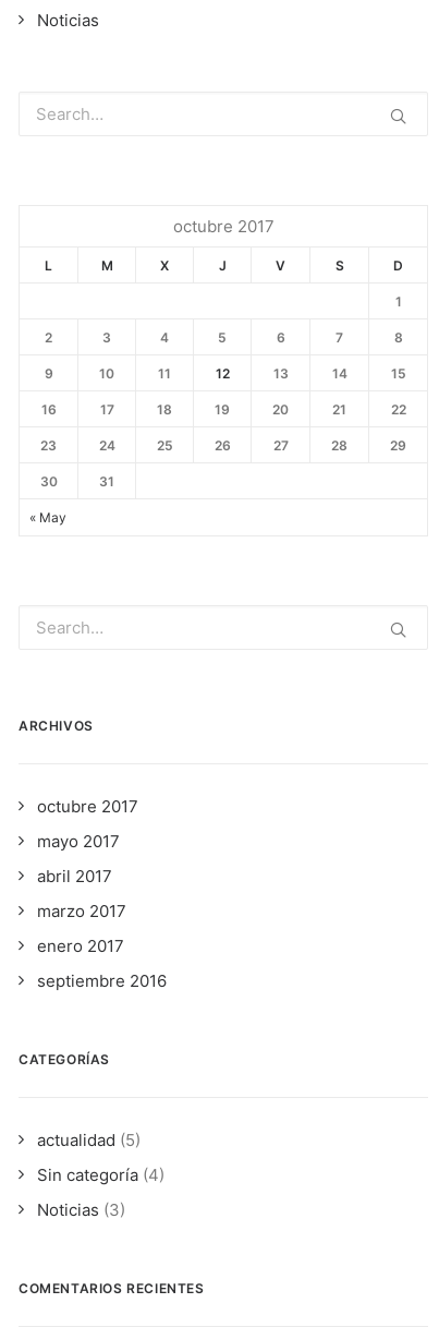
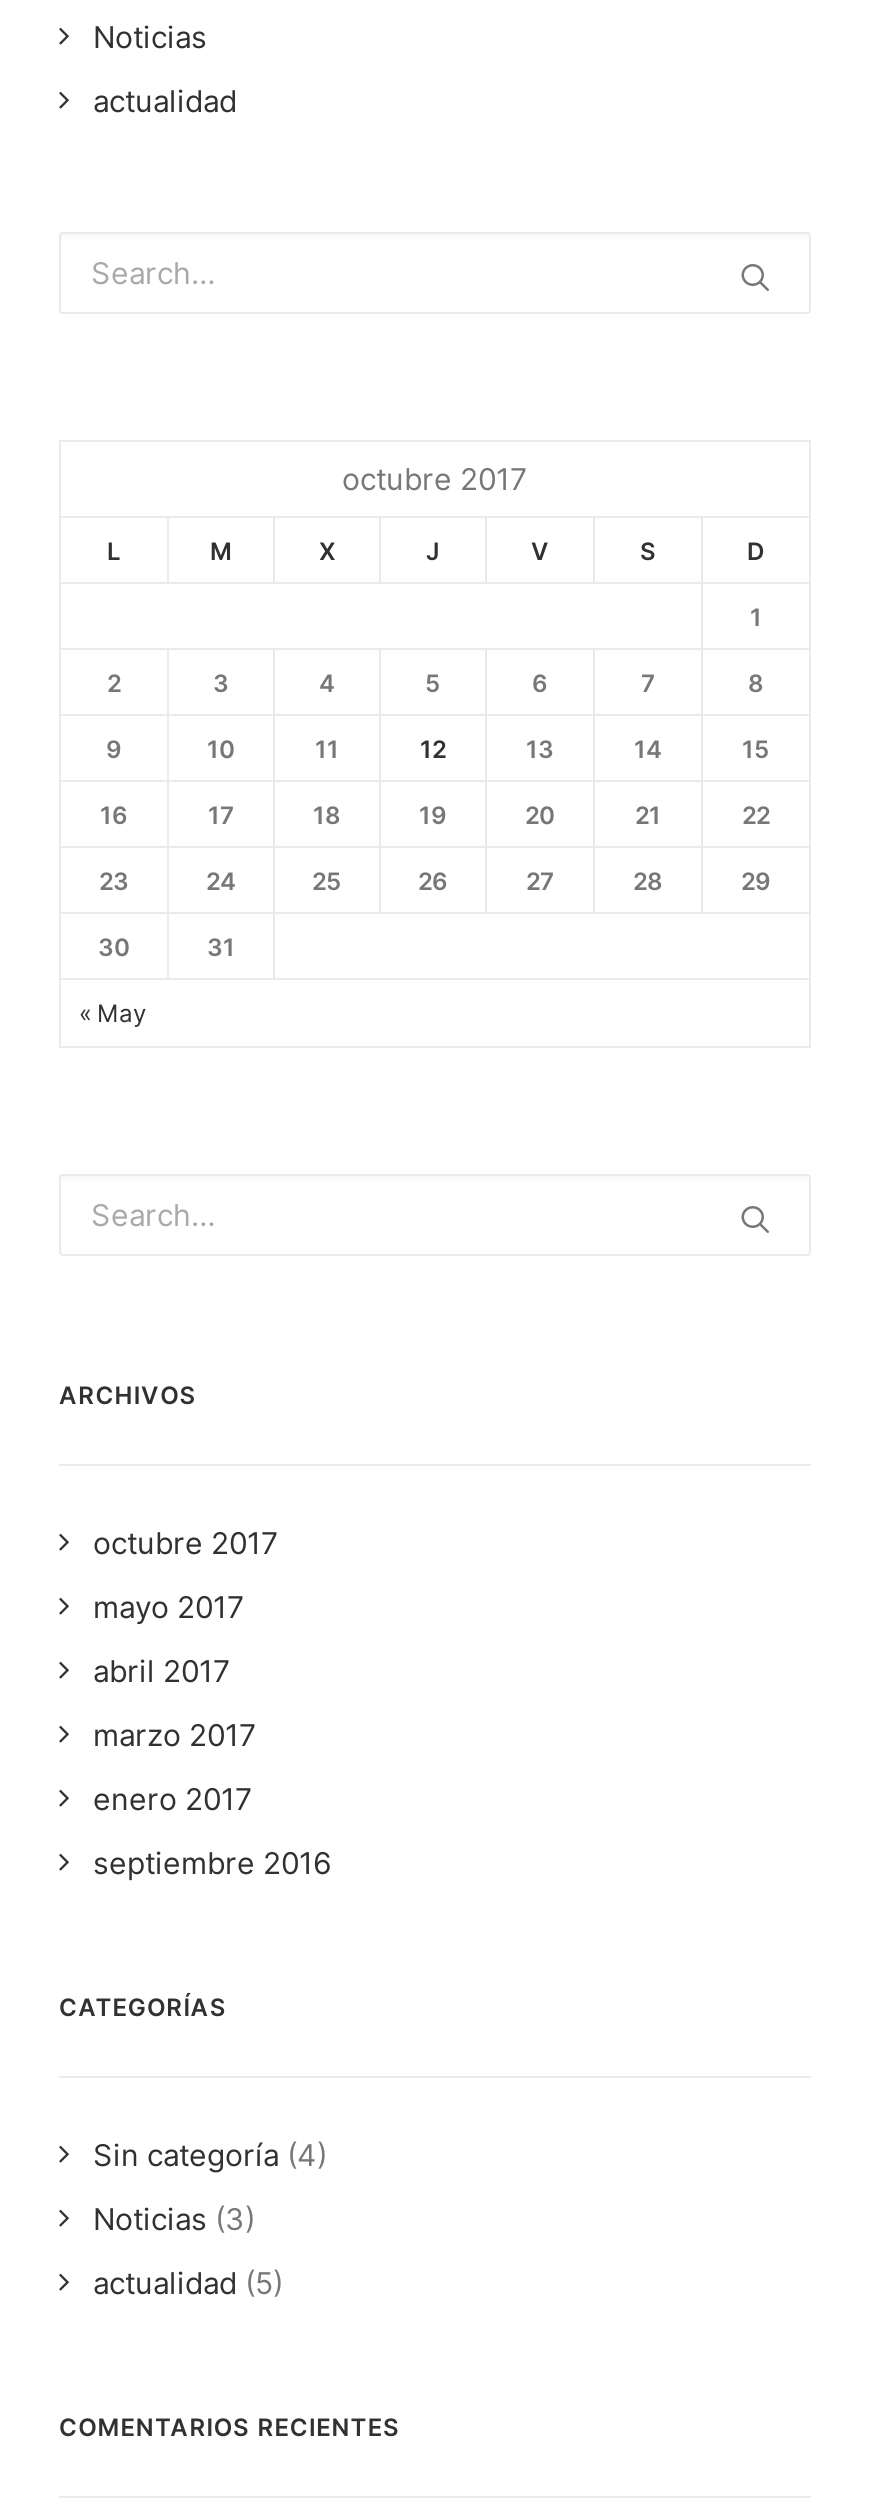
none -> [93,82,237,120] actualidad
[37,1130,141,1150] actualidad (5) -> none
none -> [93,2264,283,2302] actualidad (5)

